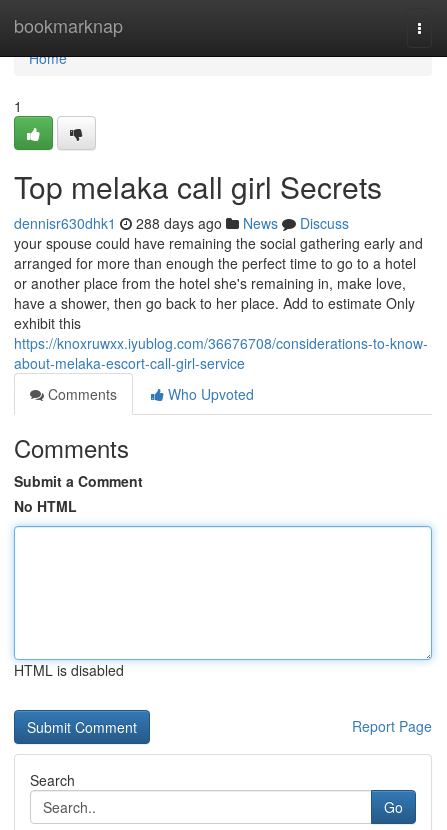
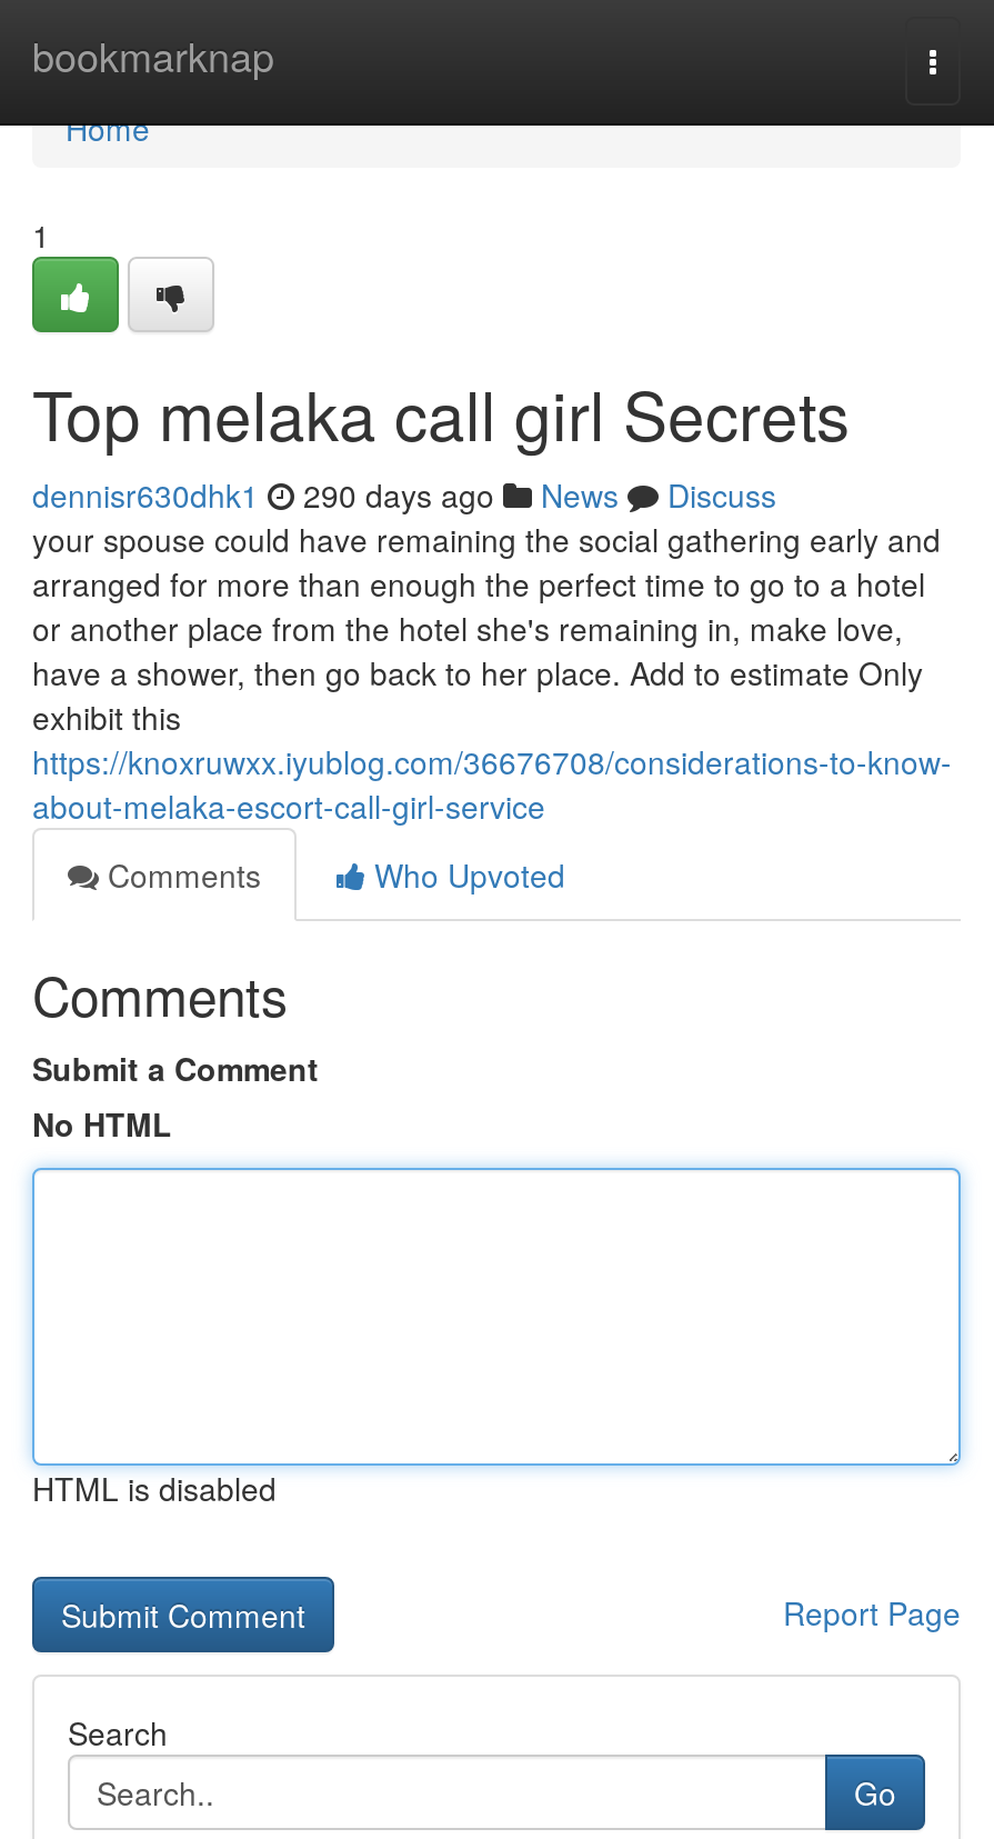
[14,213,349,233] dennisr630dhk1 288 days ago News Discuss -> [32,472,776,517] dennisr630dhk1 290 days ago News Discuss

